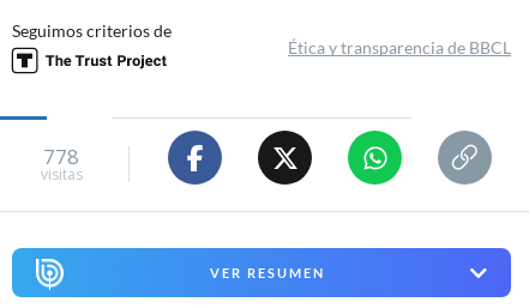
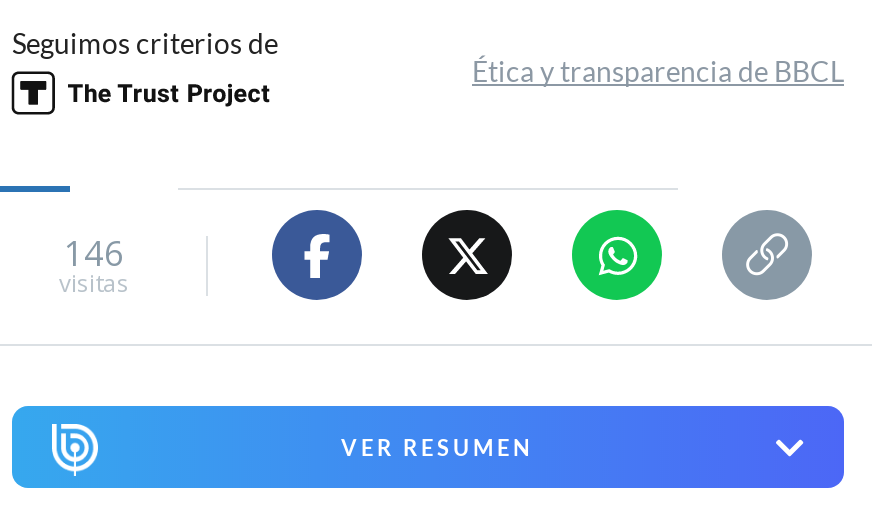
[43,143,79,170] 778 -> [64,230,124,276] 146

